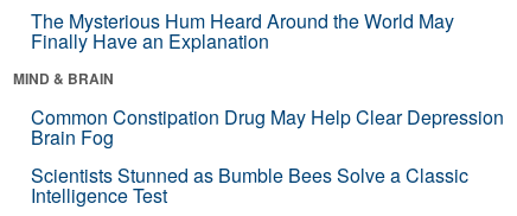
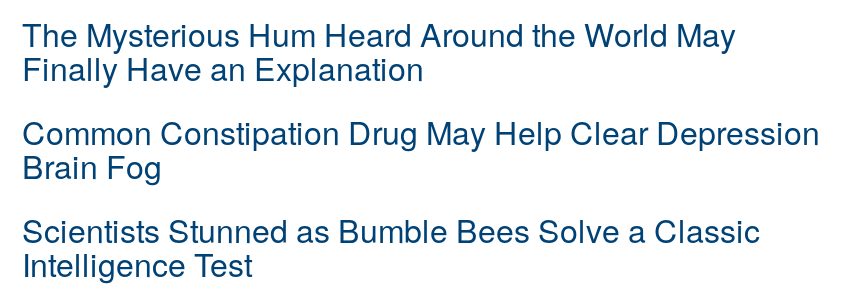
[13,67,114,89] MIND & BRAIN -> none

